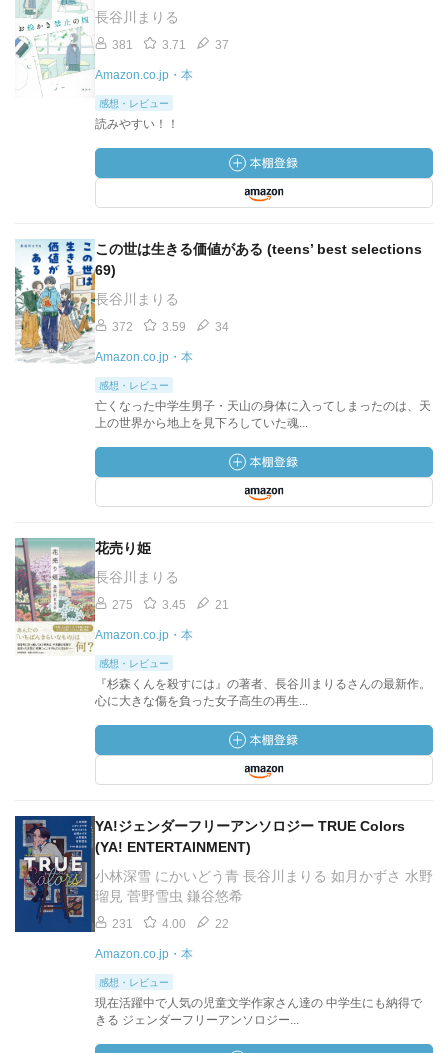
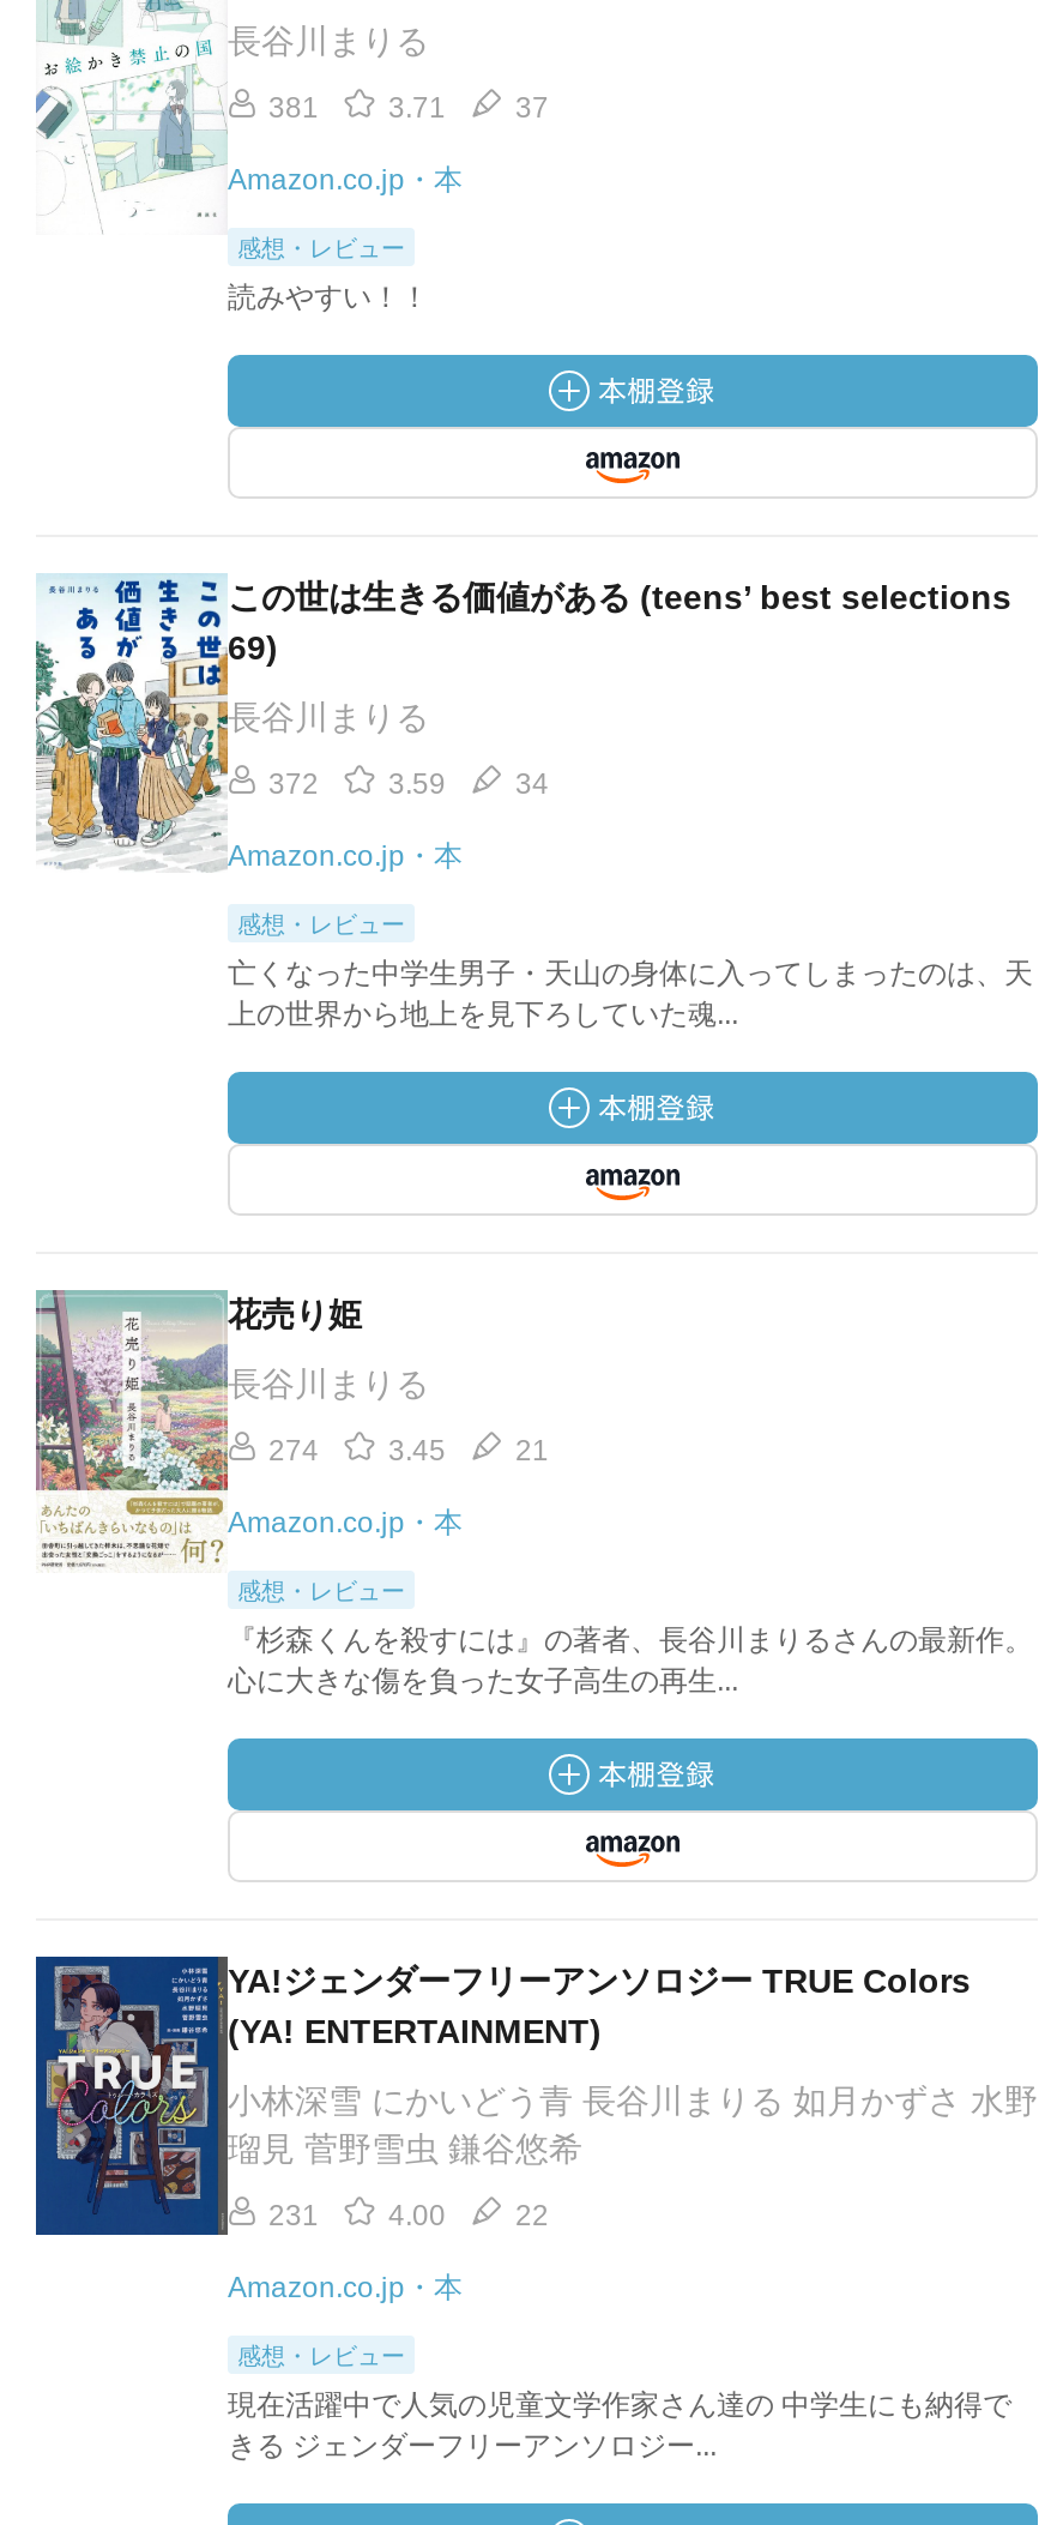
[112,598,133,612] 275 -> [268,1434,319,1468] 274

